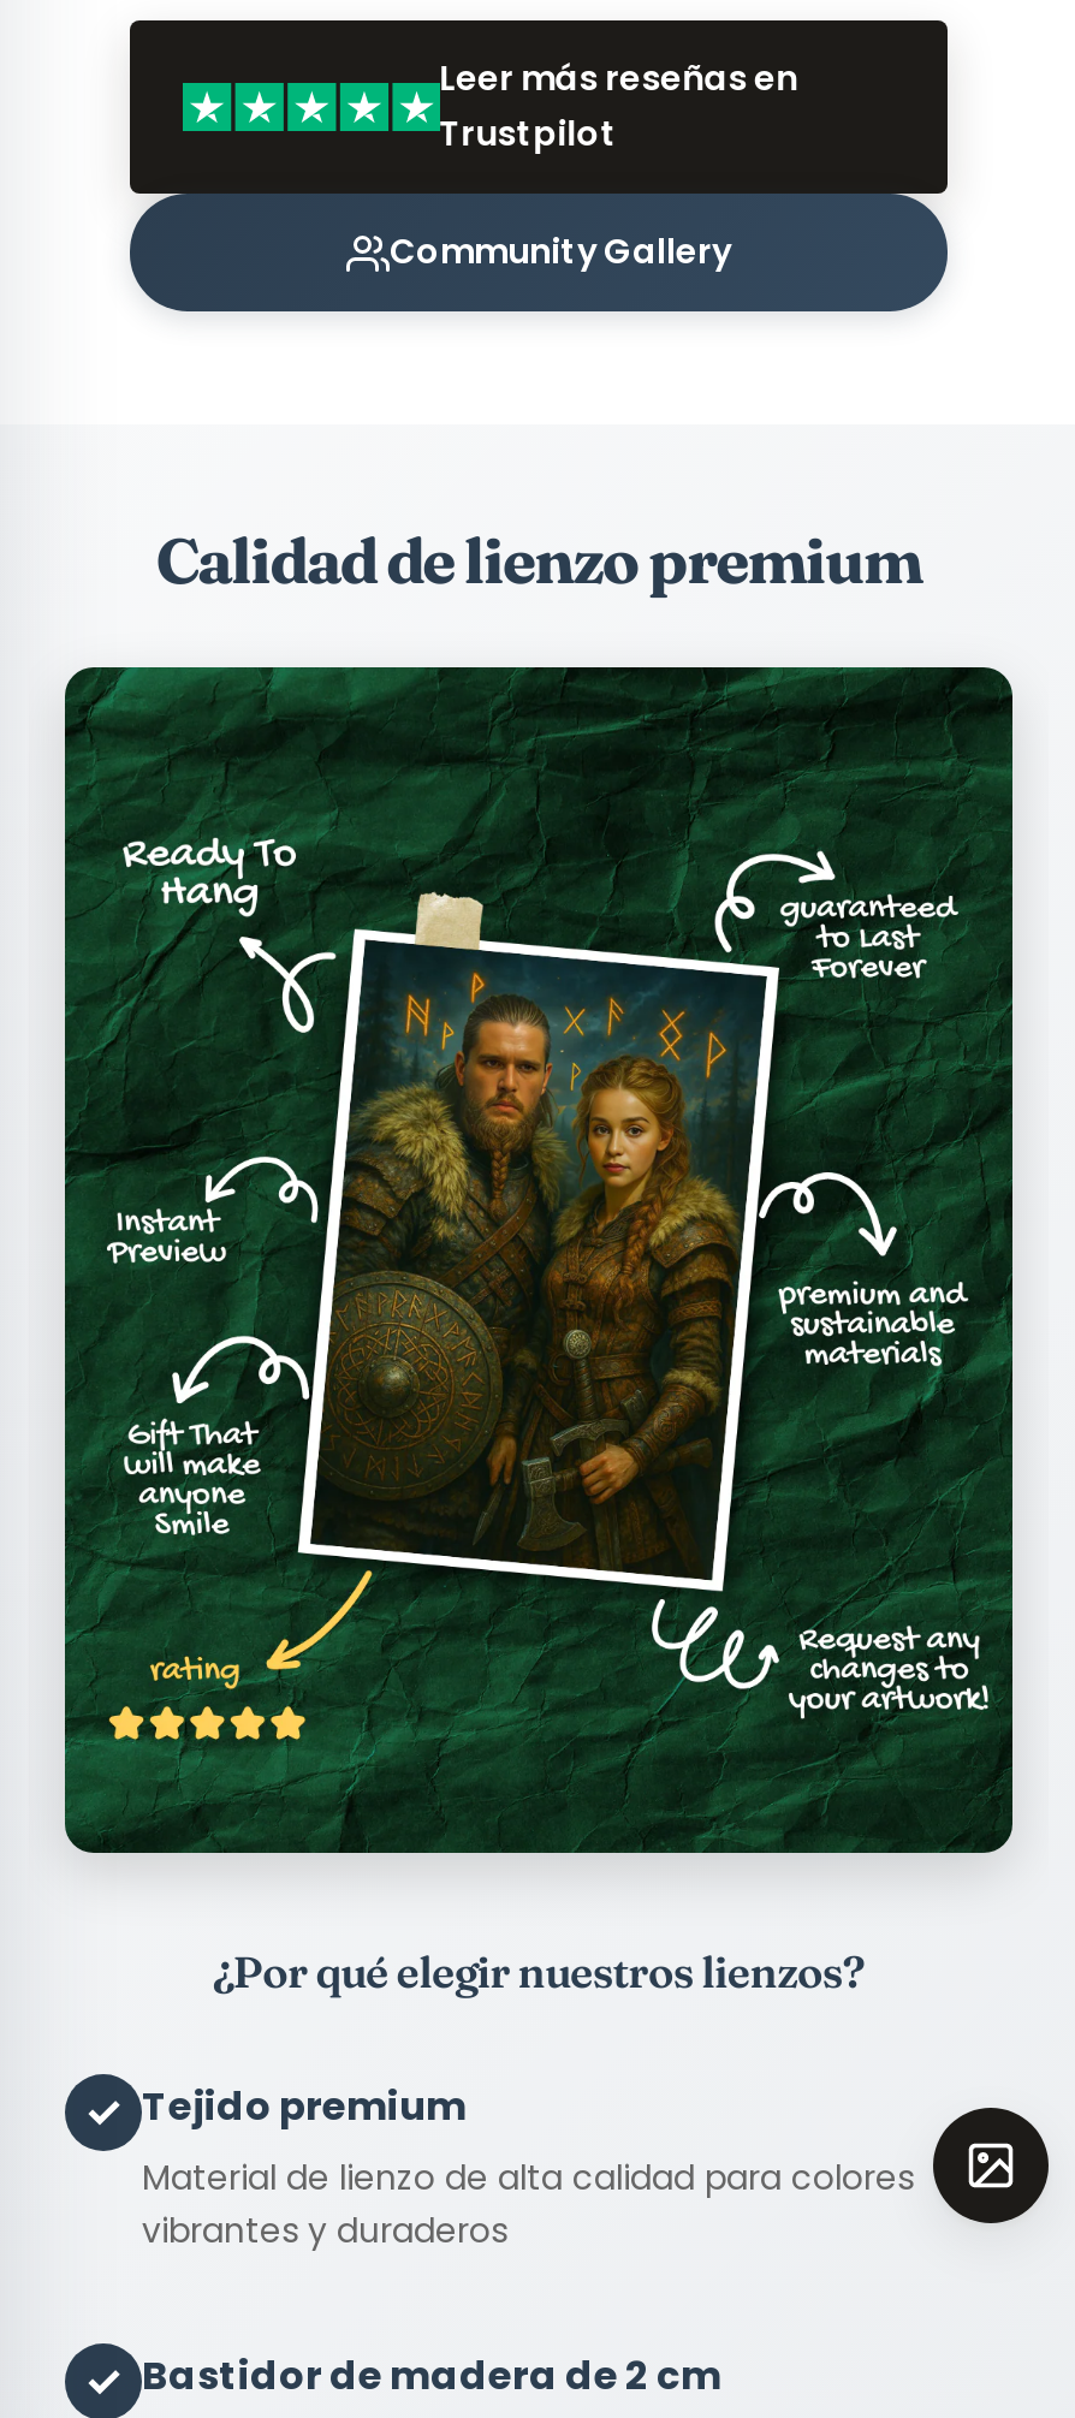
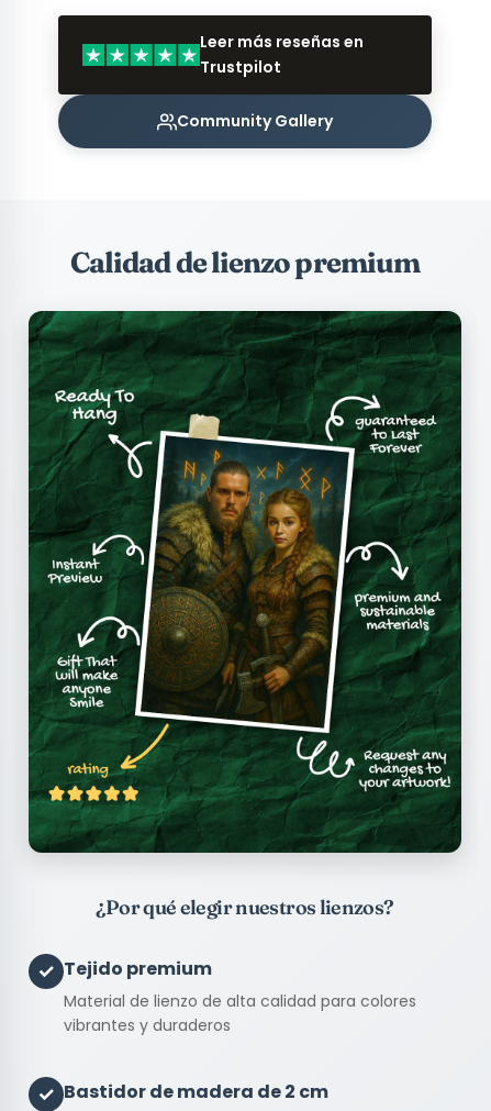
[931,2105,1051,2226] [image] -> none

